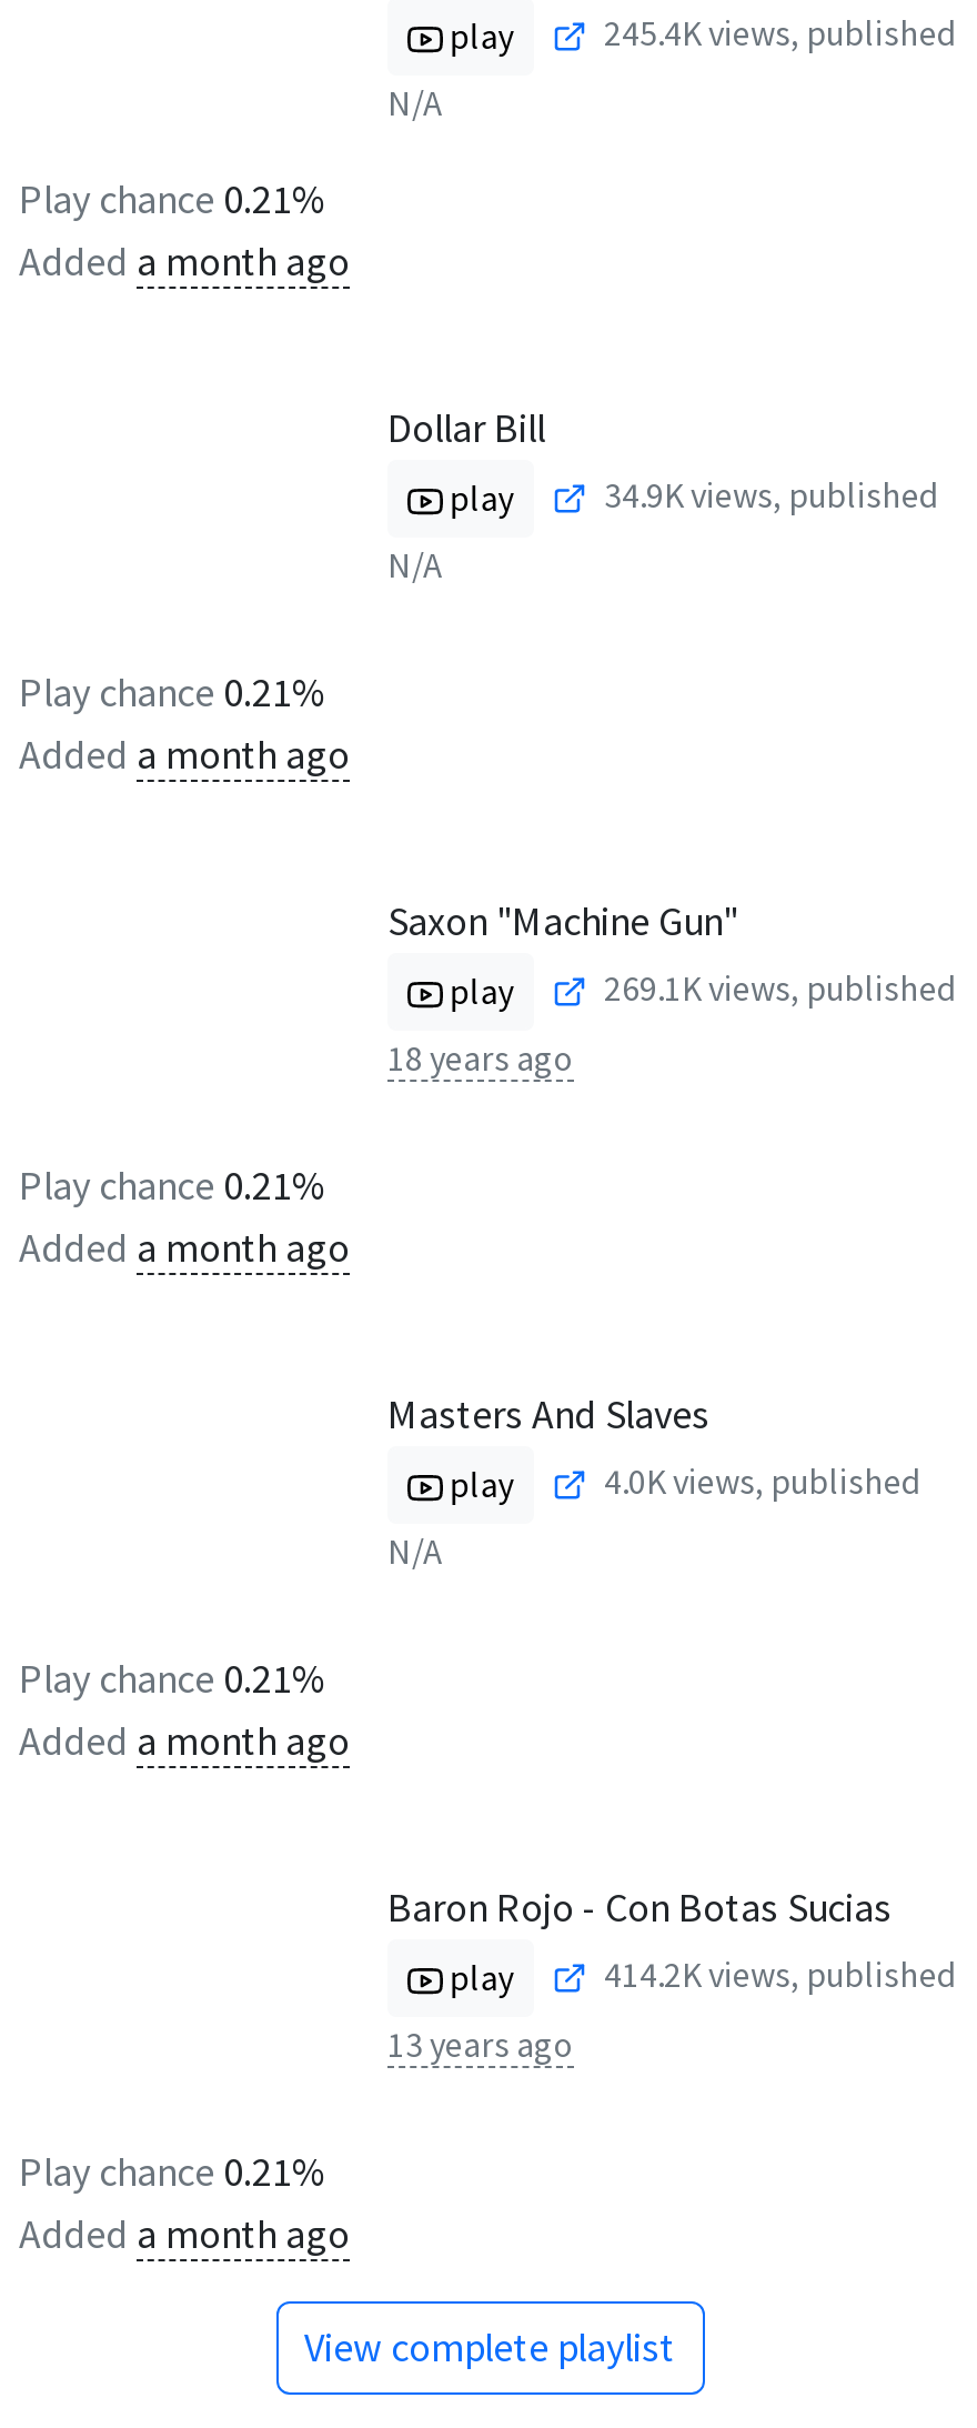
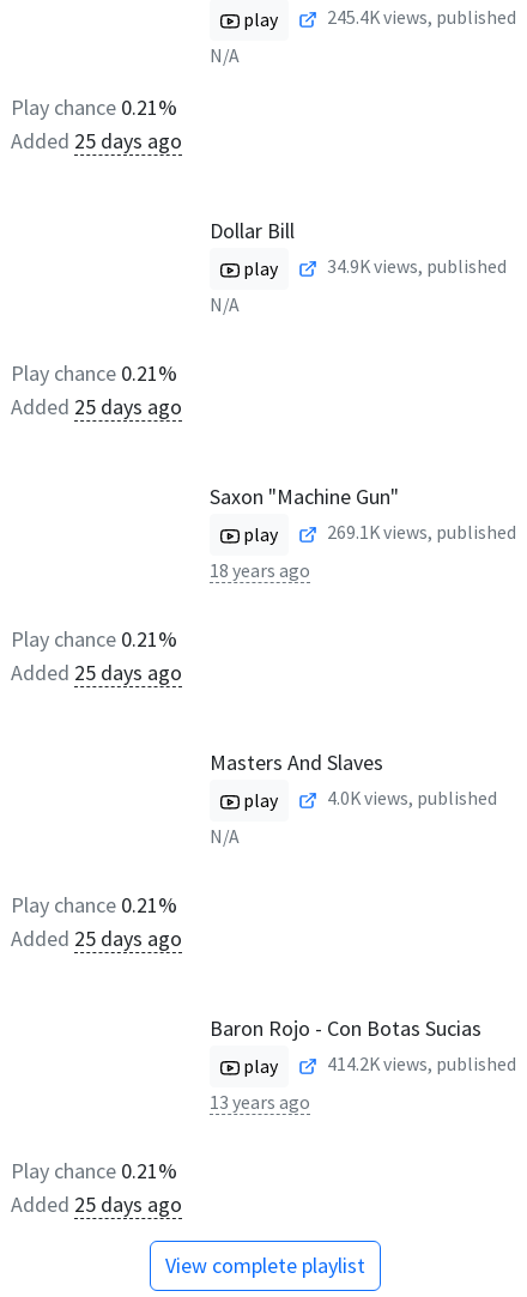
[19,235,350,287] Added a month ago -> [11,127,182,154] Added 25 days ago
[19,729,350,780] Added a month ago -> [11,393,182,420] Added 25 days ago
[19,1222,350,1273] Added a month ago -> [11,659,182,686] Added 25 days ago
[19,1715,350,1766] Added a month ago -> [11,925,182,952] Added 25 days ago
[19,2208,350,2259] Added a month ago -> [11,1190,182,1218] Added 25 days ago

